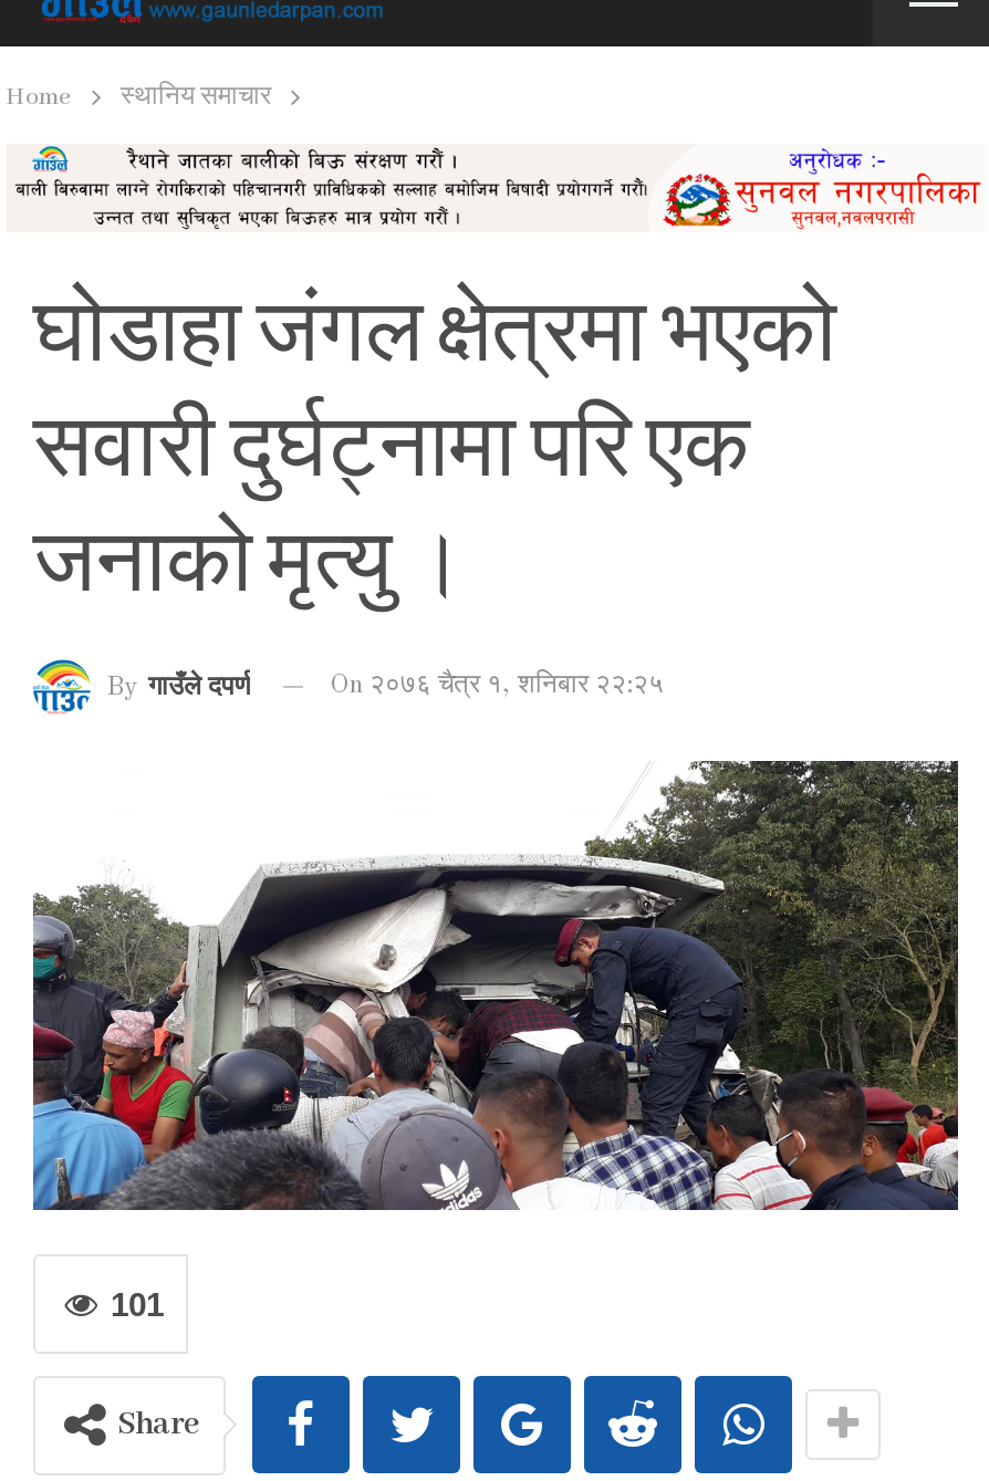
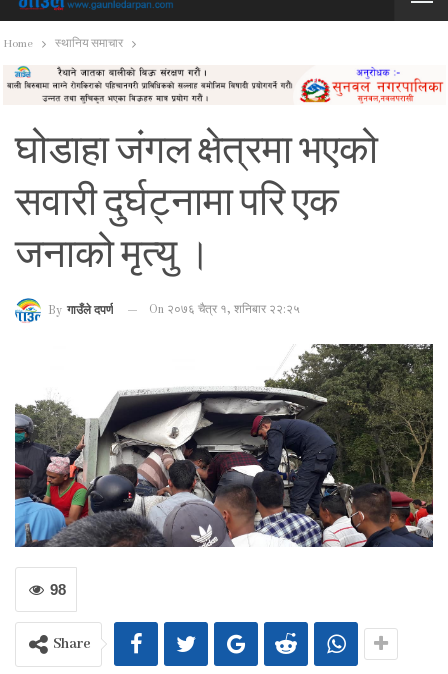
[111,1285,164,1323] 101 -> [50,581,66,598] 98

